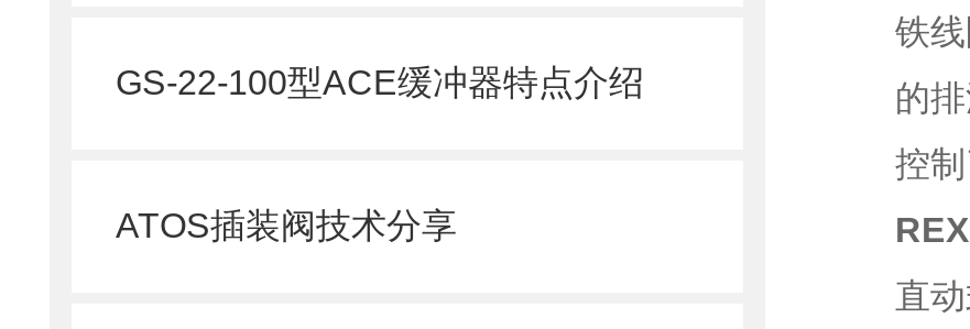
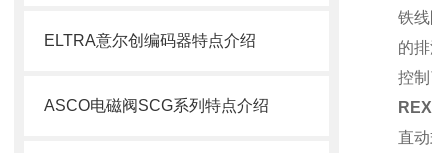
[116,64,644,101] GS-22-100型ACE缓冲器特点介绍 -> [44,32,256,49] ELTRA意尔创编码器特点介绍
[116,207,457,244] ATOS插装阀技术分享 -> [44,97,269,114] ASCO电磁阀SCG系列特点介绍

